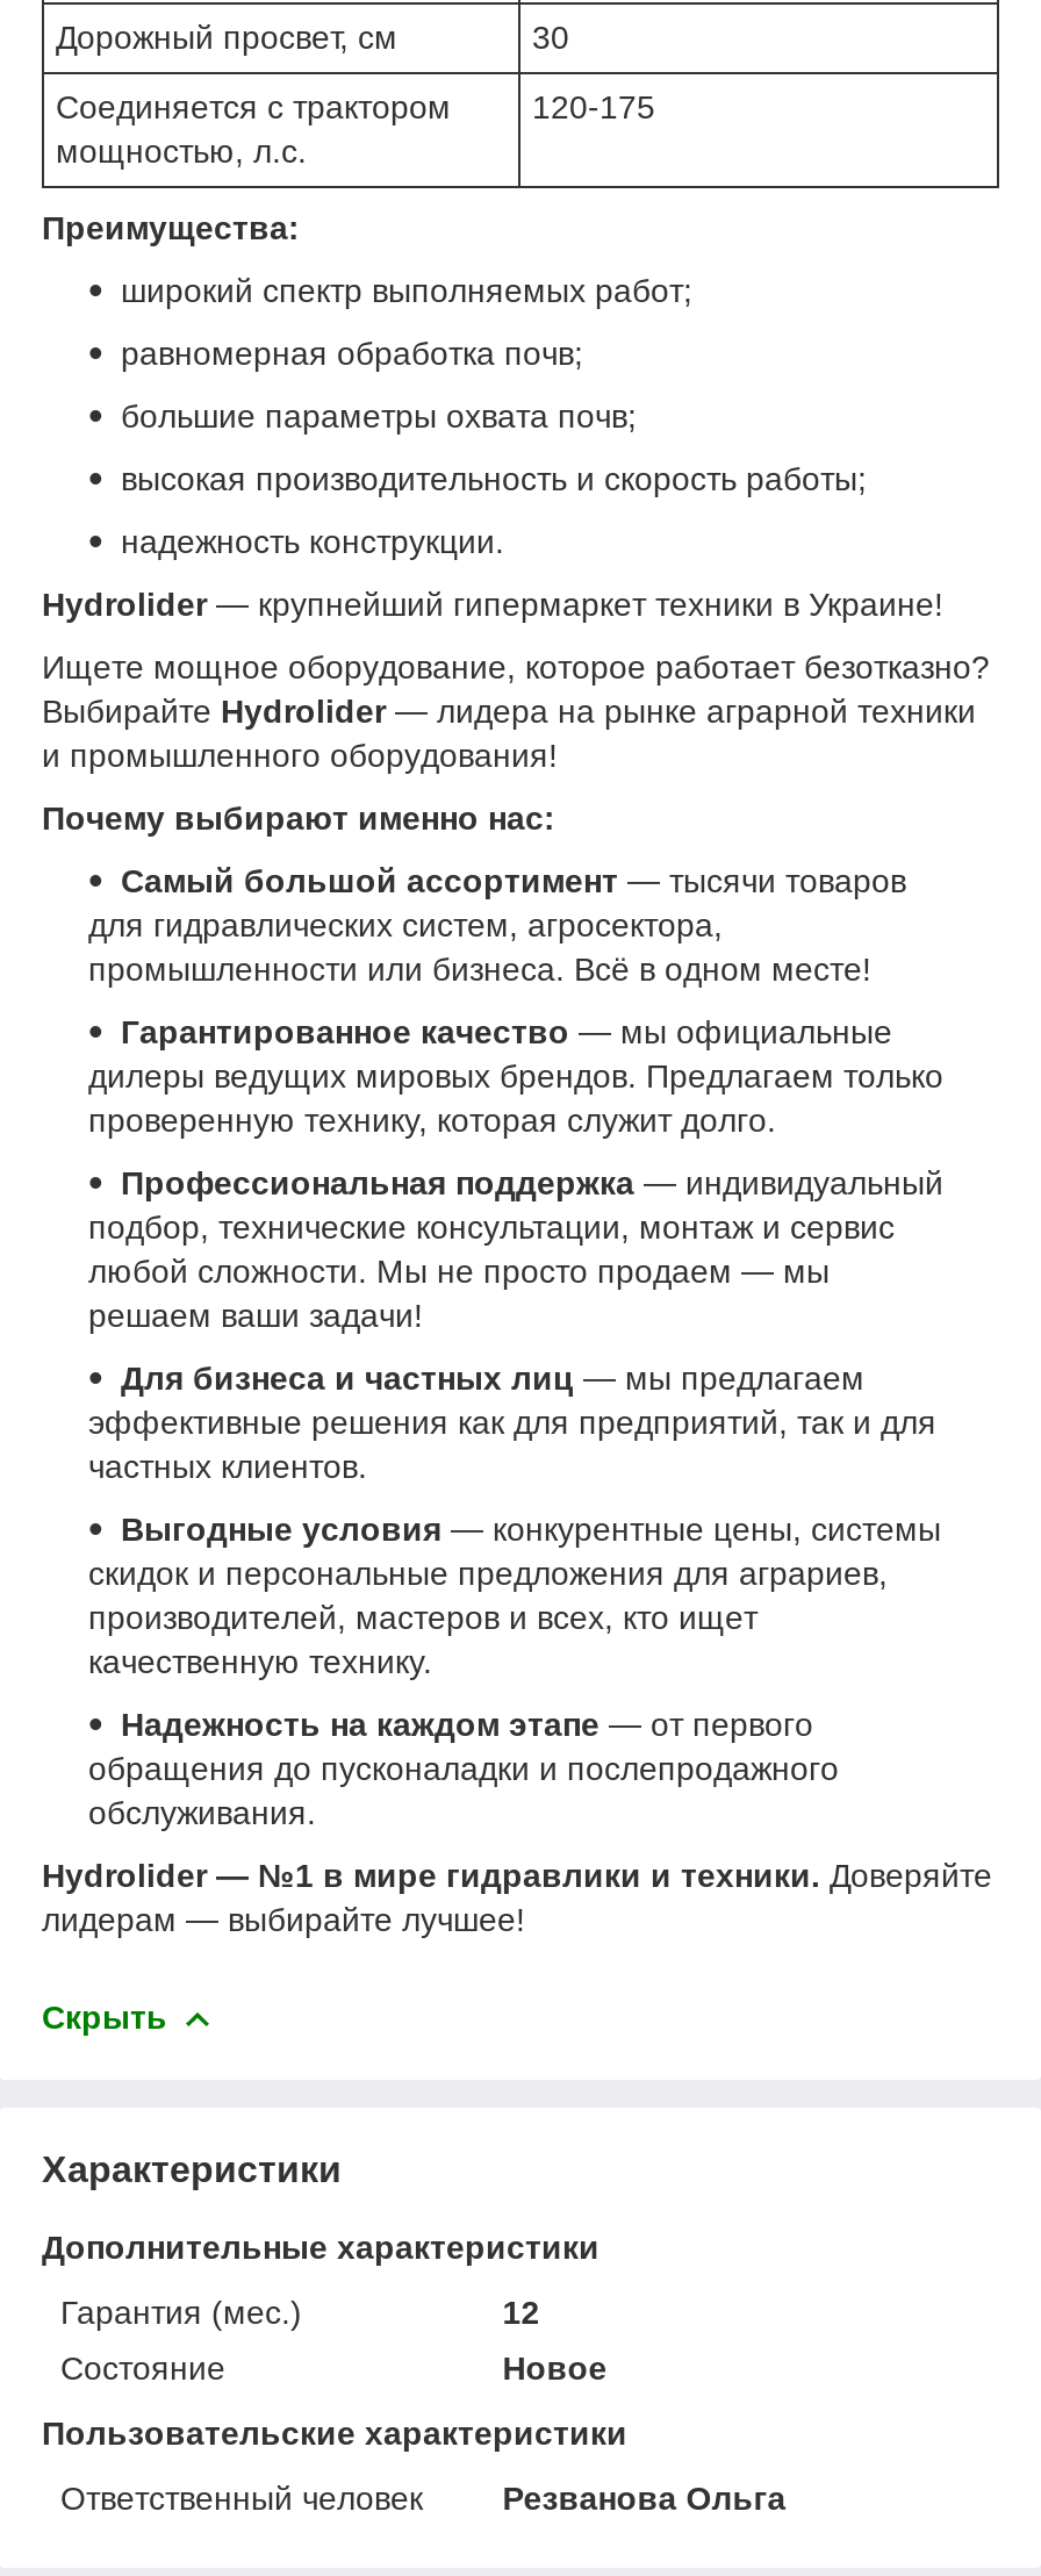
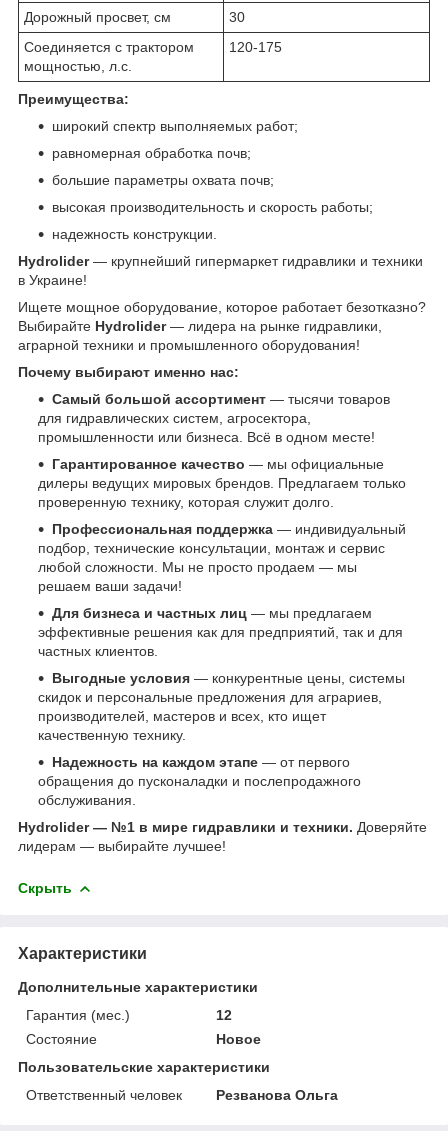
[42,585,943,622] Hydrolider — крупнейший гипермаркет техники в Украине! -> [18,253,423,288] Hydrolider — крупнейший гипермаркет гидравлики и техники | в Украине!
[42,692,976,773] Выбирайте Hydrolider — лидера на рынке аграрной техники | и промышленного оборудования! -> [18,318,382,353] Выбирайте Hydrolider — лидера на рынке гидравлики, | аграрной техники и промышленного оборудования!

